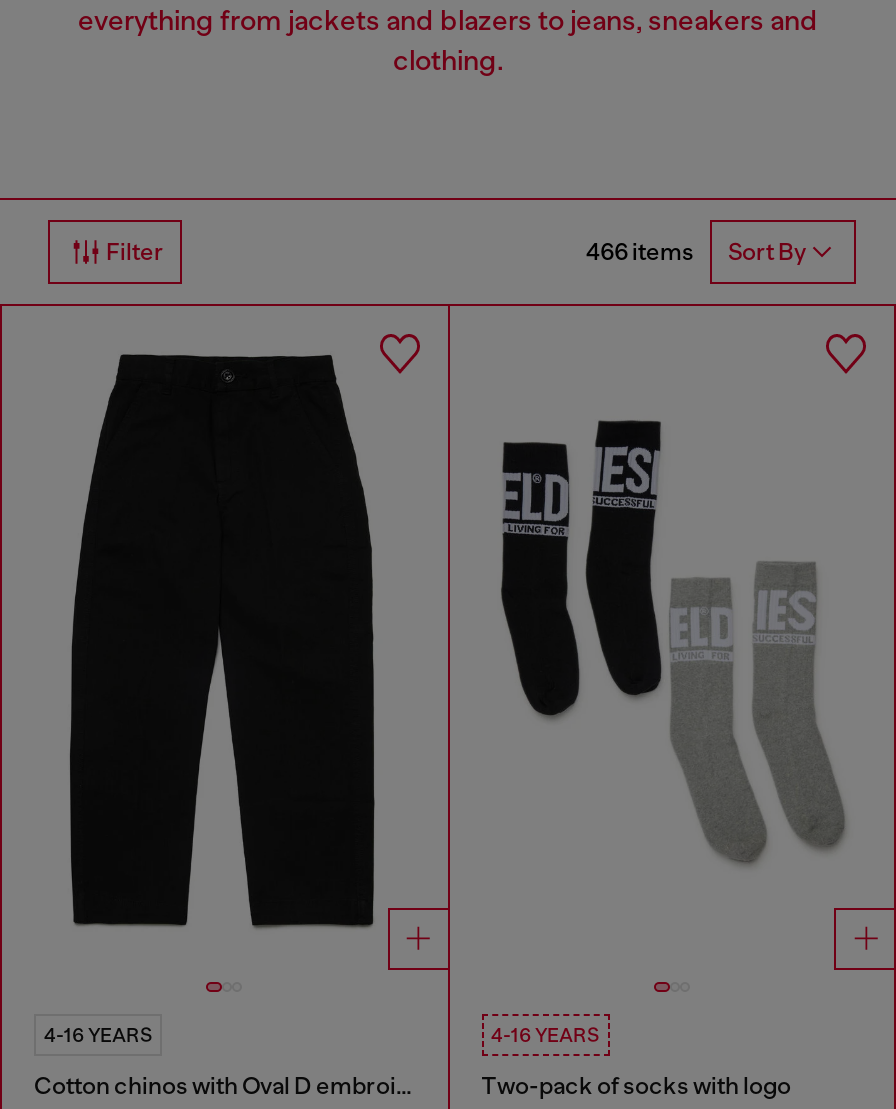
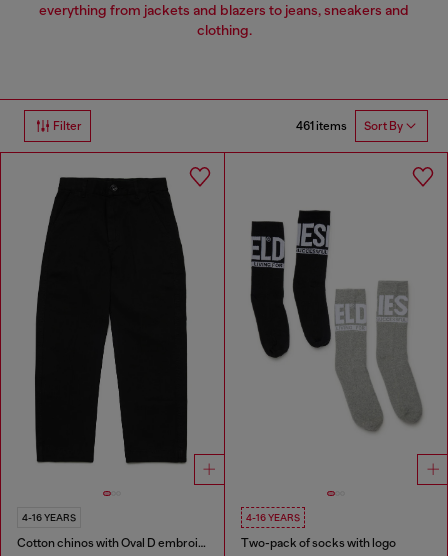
[586,238,806,267] 466 items Sort By -> [296,119,403,133] 461 items Sort By

